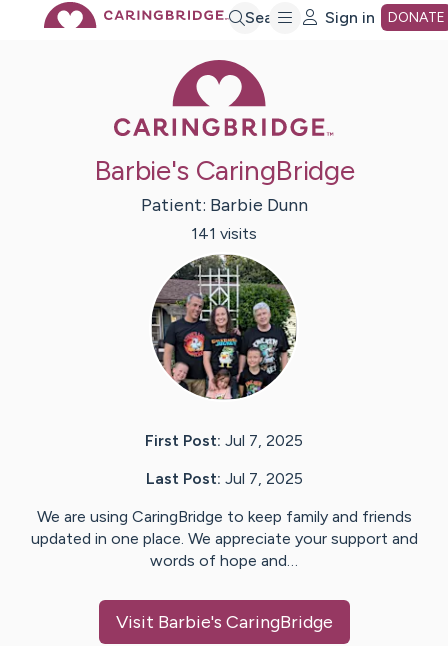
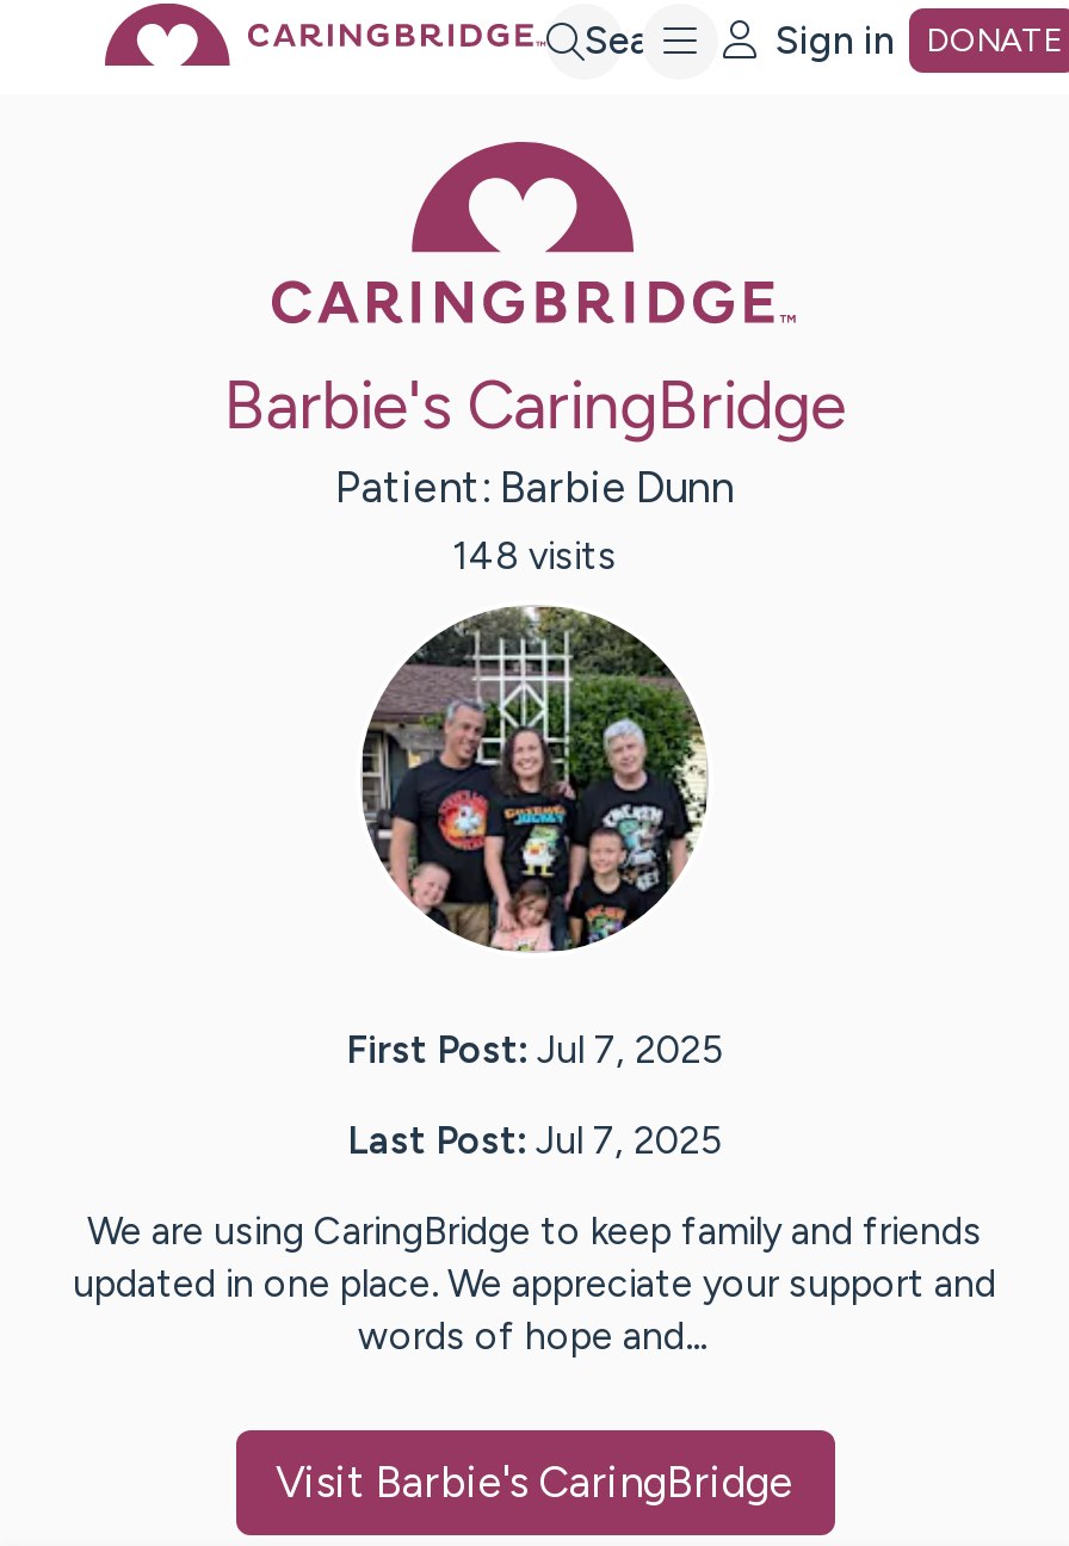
[191,224,257,243] 141 visits -> [452,534,617,579] 148 visits

